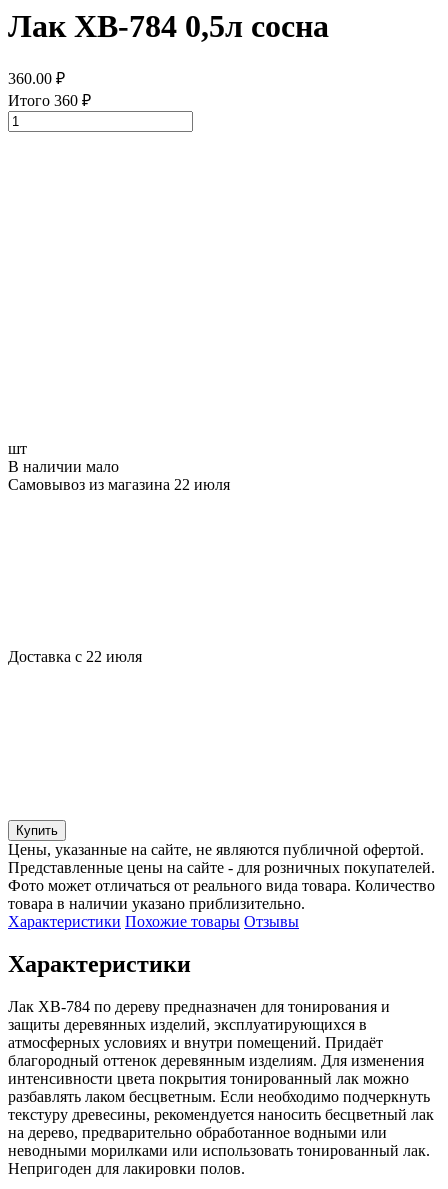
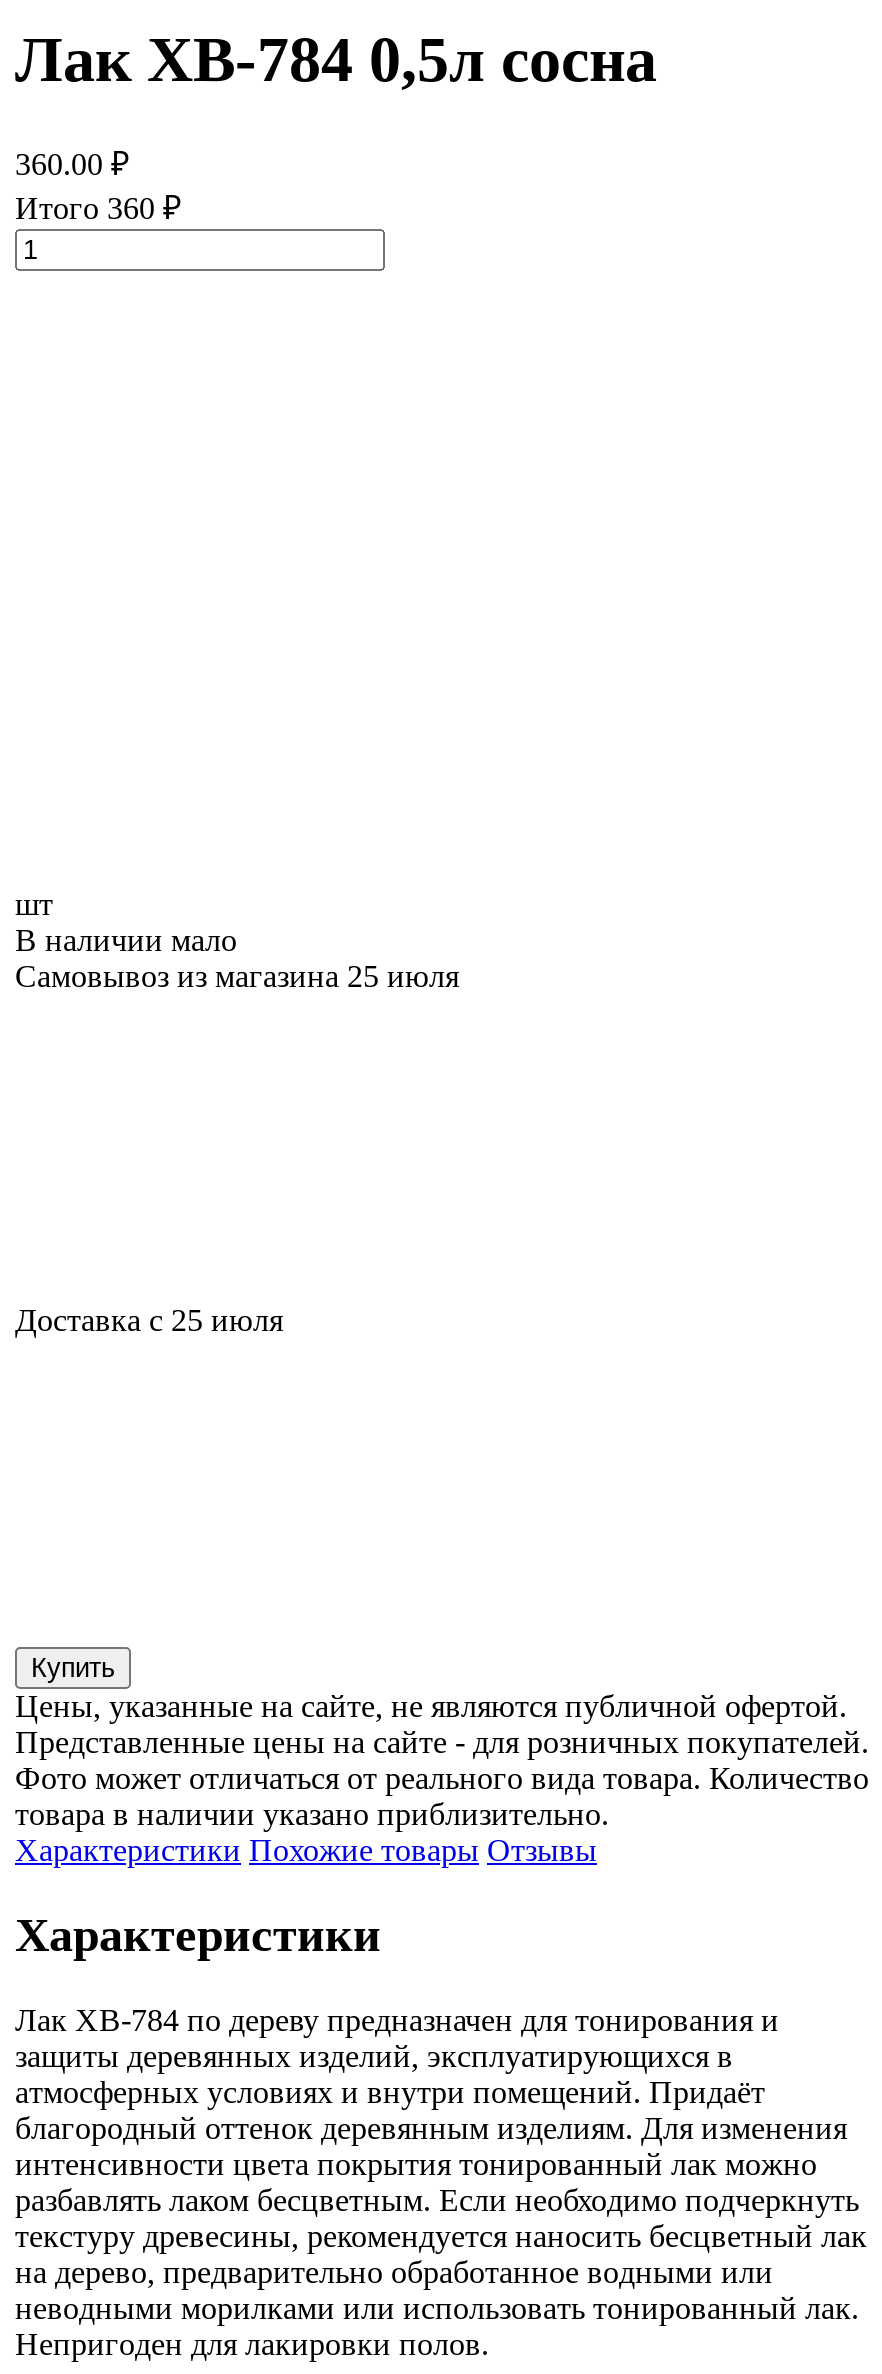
[8,476,230,493] Самовывоз из магазина 22 июля -> [15,959,459,993] Самовывоз из магазина 25 июля
[8,648,142,665] Доставка с 22 июля -> [15,1303,283,1337] Доставка с 25 июля

